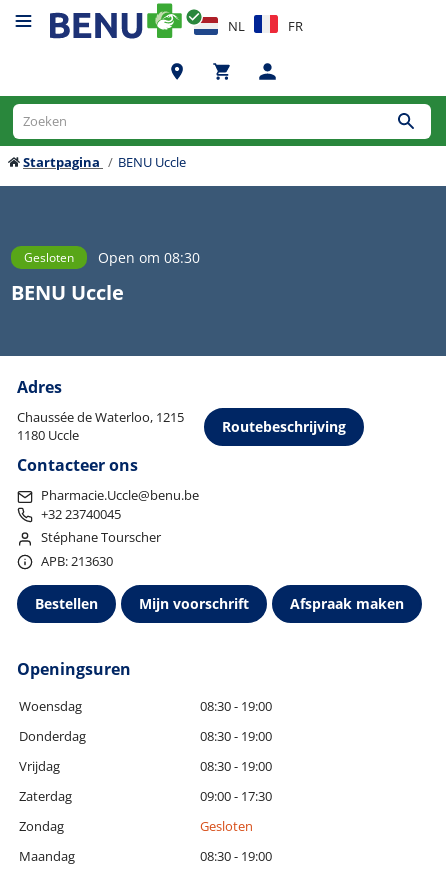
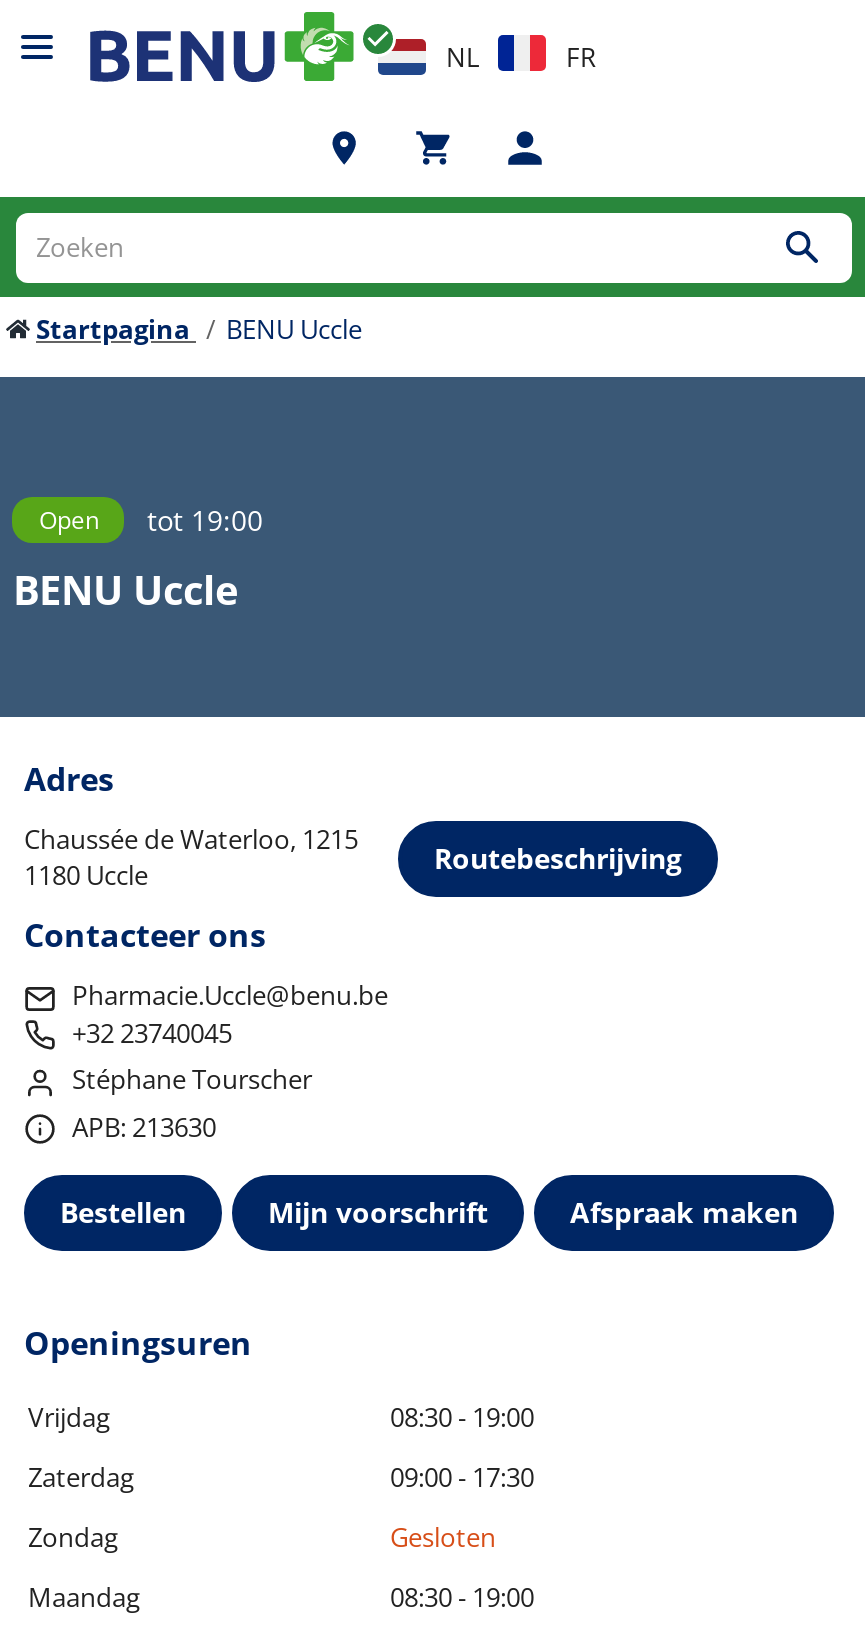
[24,248,200,267] Gesloten | Open om 08:30 -> [39,501,263,539] Open | tot 19:00
[19,697,272,745] Woensdag | 08:30 - 19:00 | Donderdag | 08:30 - 19:00 -> none

